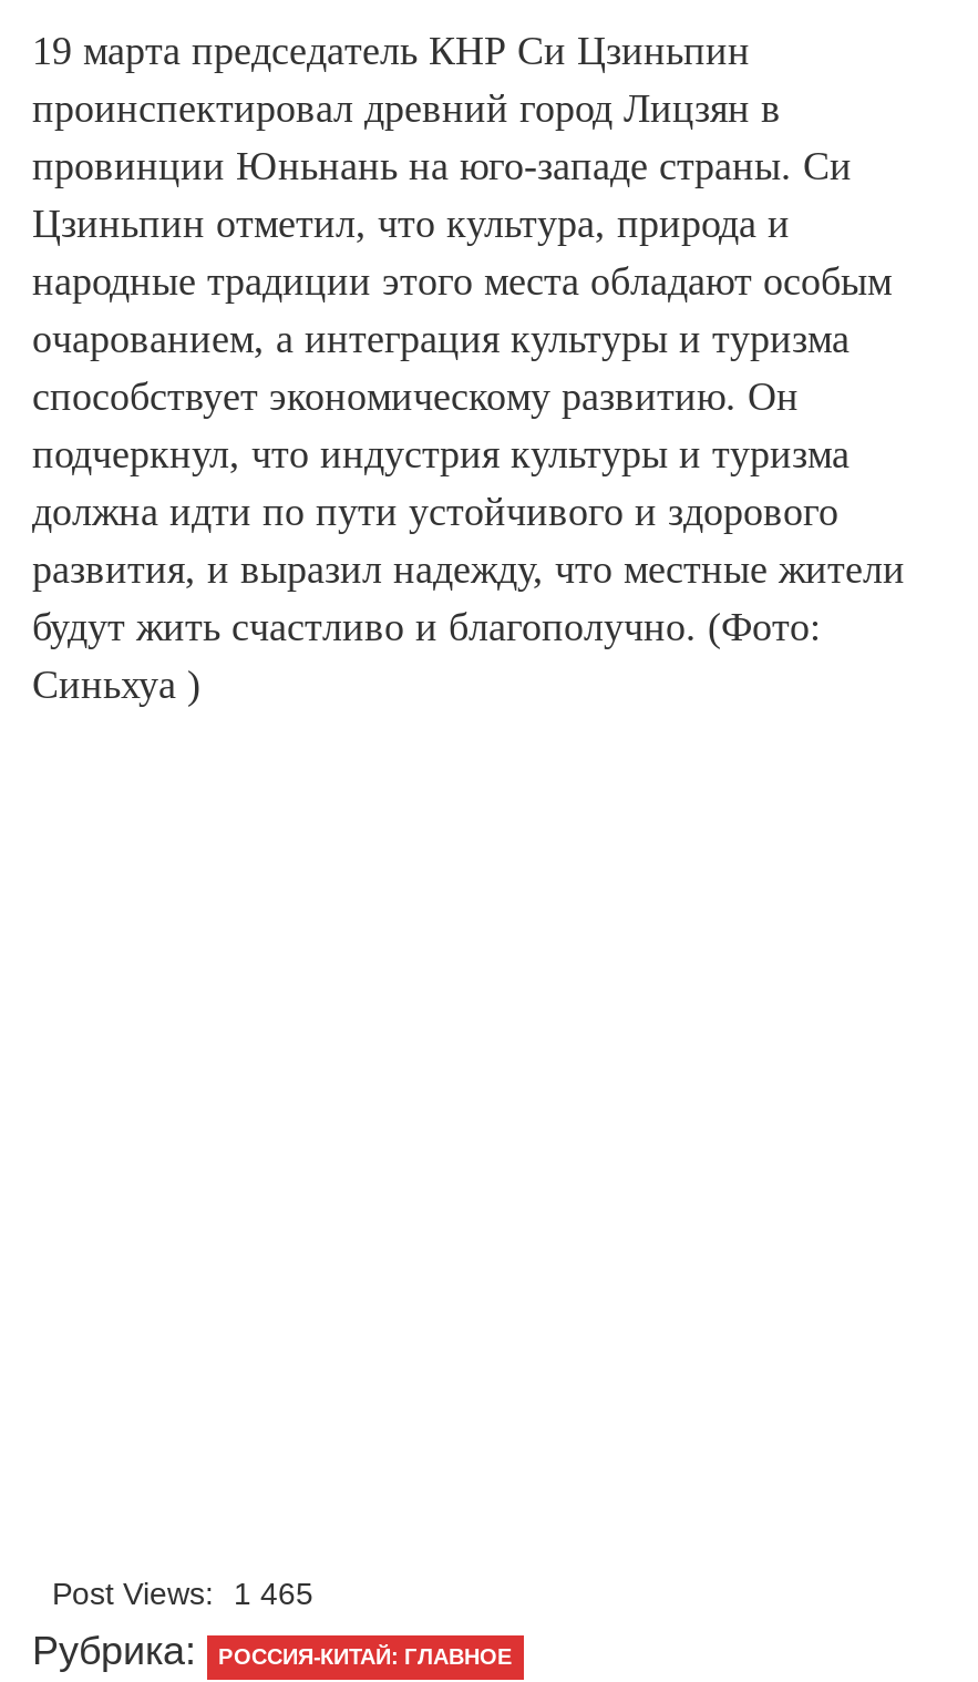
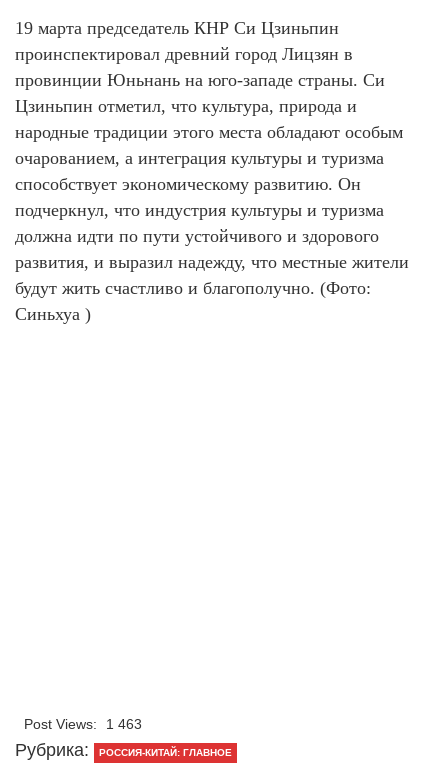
[52,1575,313,1611] Post Views: 1 465 -> [24,716,142,732] Post Views: 1 463

